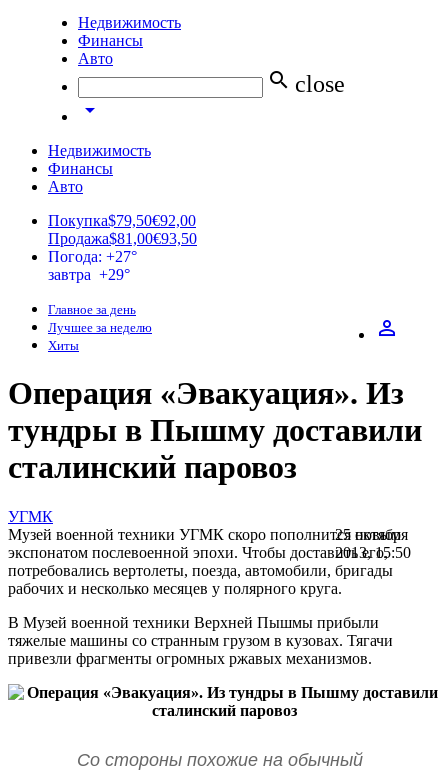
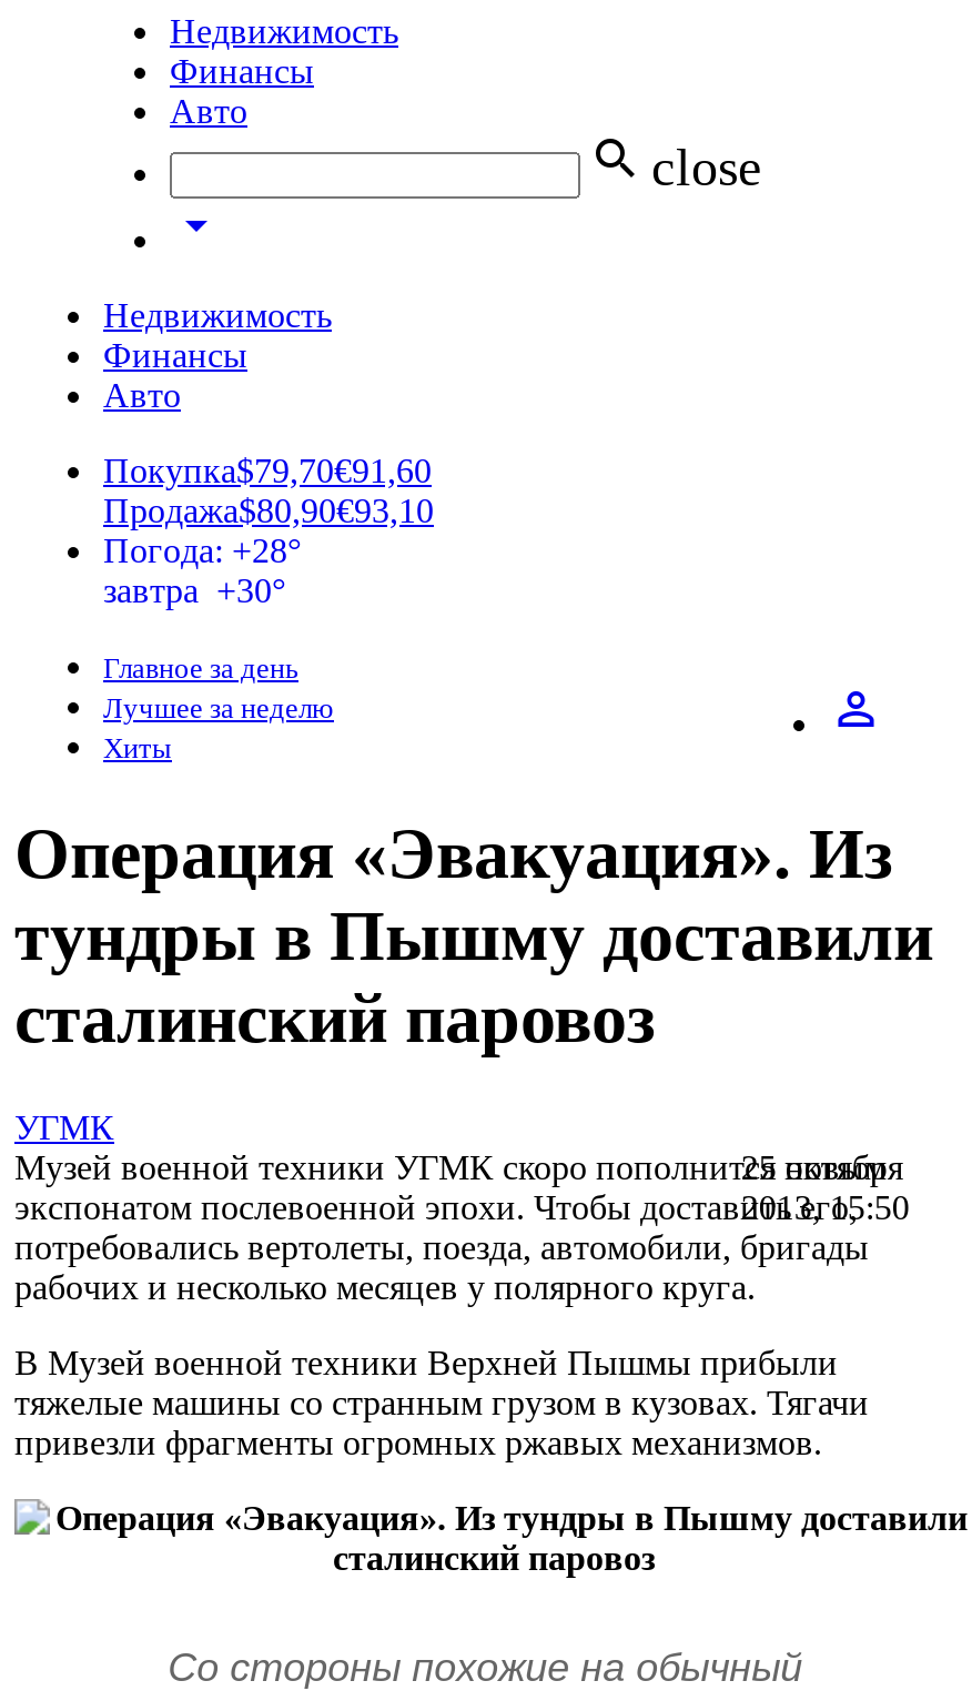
[48,212,196,229] Покупка$79,50€92,00 -> [103,452,432,489] Покупка$79,70€91,60
[48,230,197,247] Продажа$81,00€93,50 -> [103,492,434,529] Продажа$80,90€93,10
[48,248,137,265] Погода: +27° -> [103,531,301,569] Погода: +28°
[48,266,130,283] завтра +29° -> [103,571,285,609] завтра +30°

